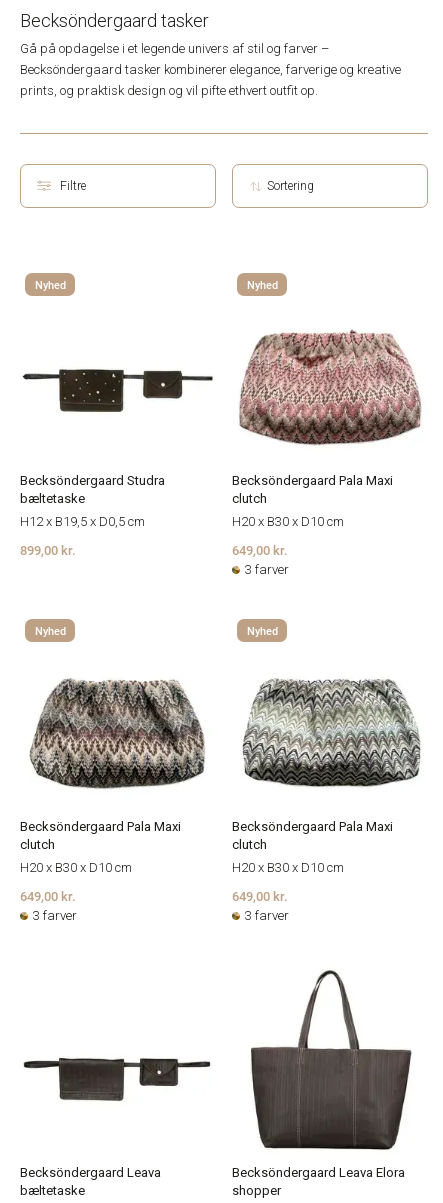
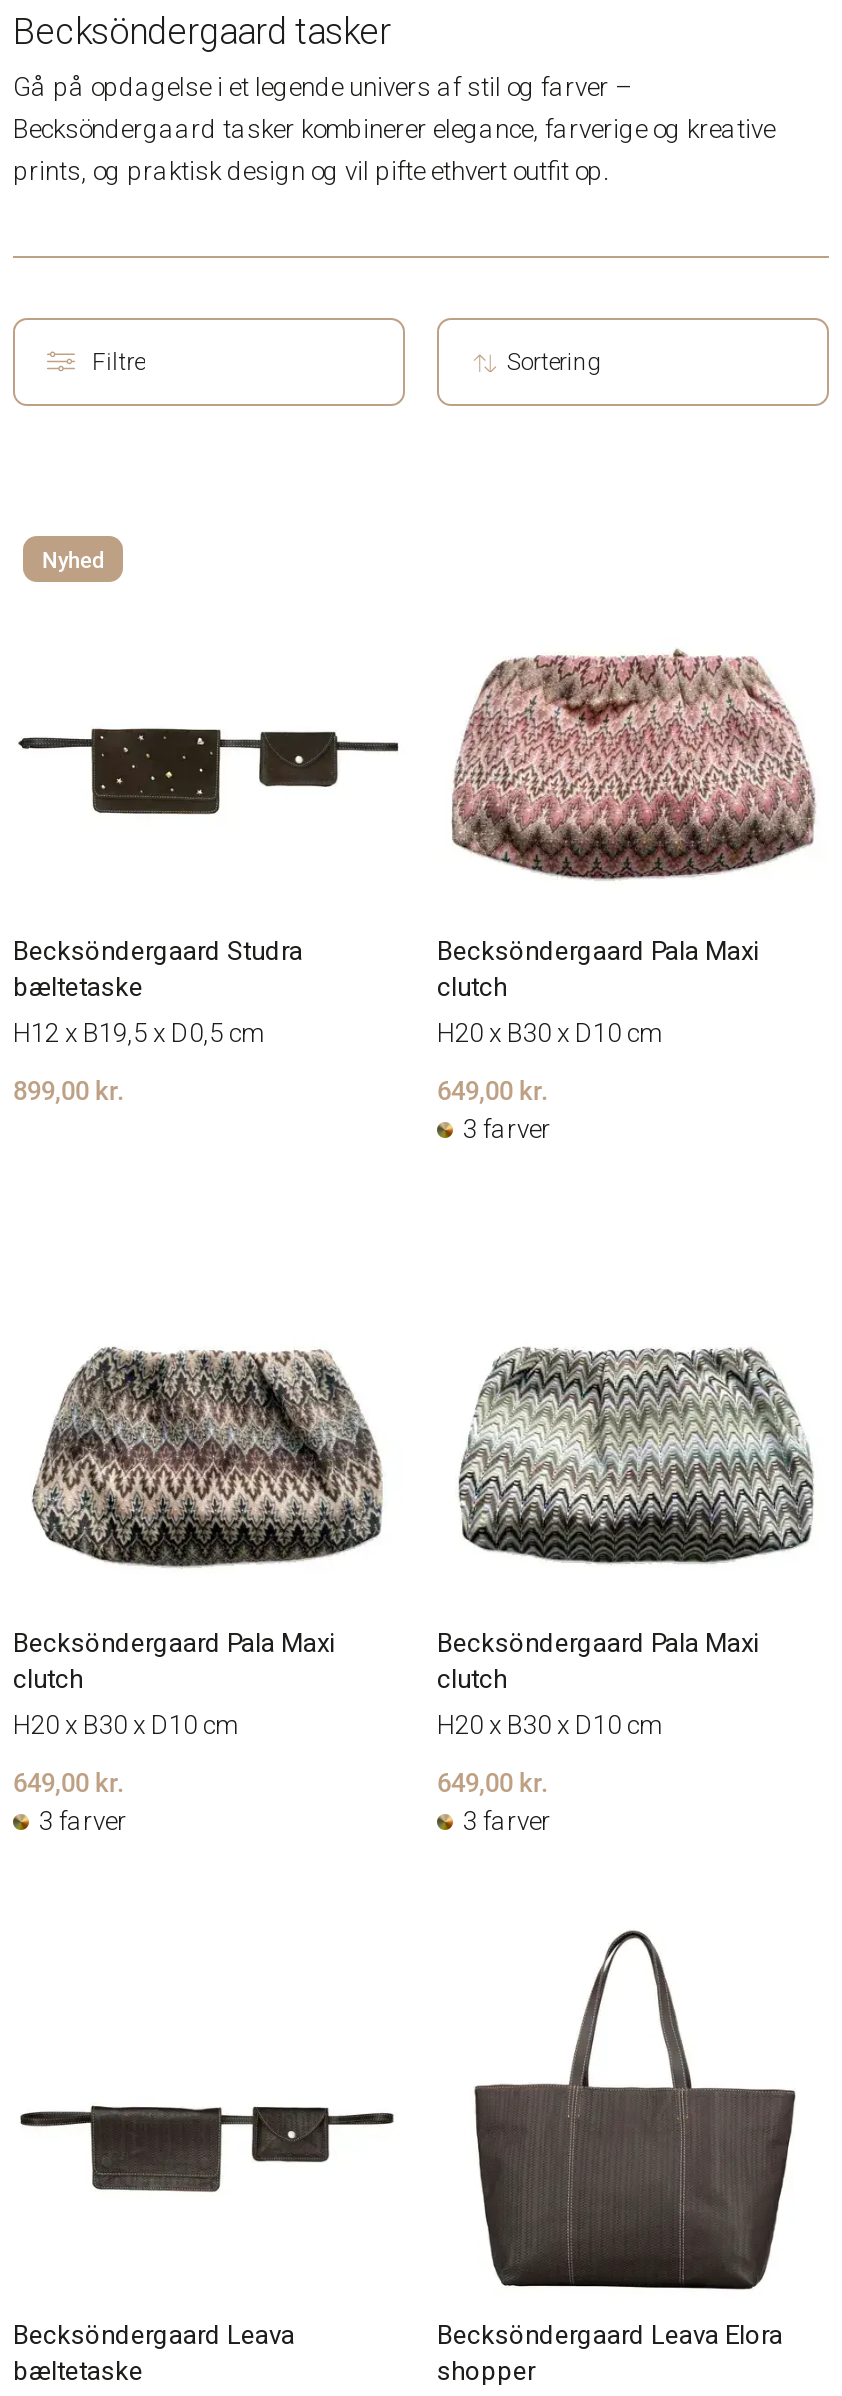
[246,277,277,292] Nyhed -> none
[34,623,65,638] Nyhed -> none
[246,623,277,638] Nyhed -> none

